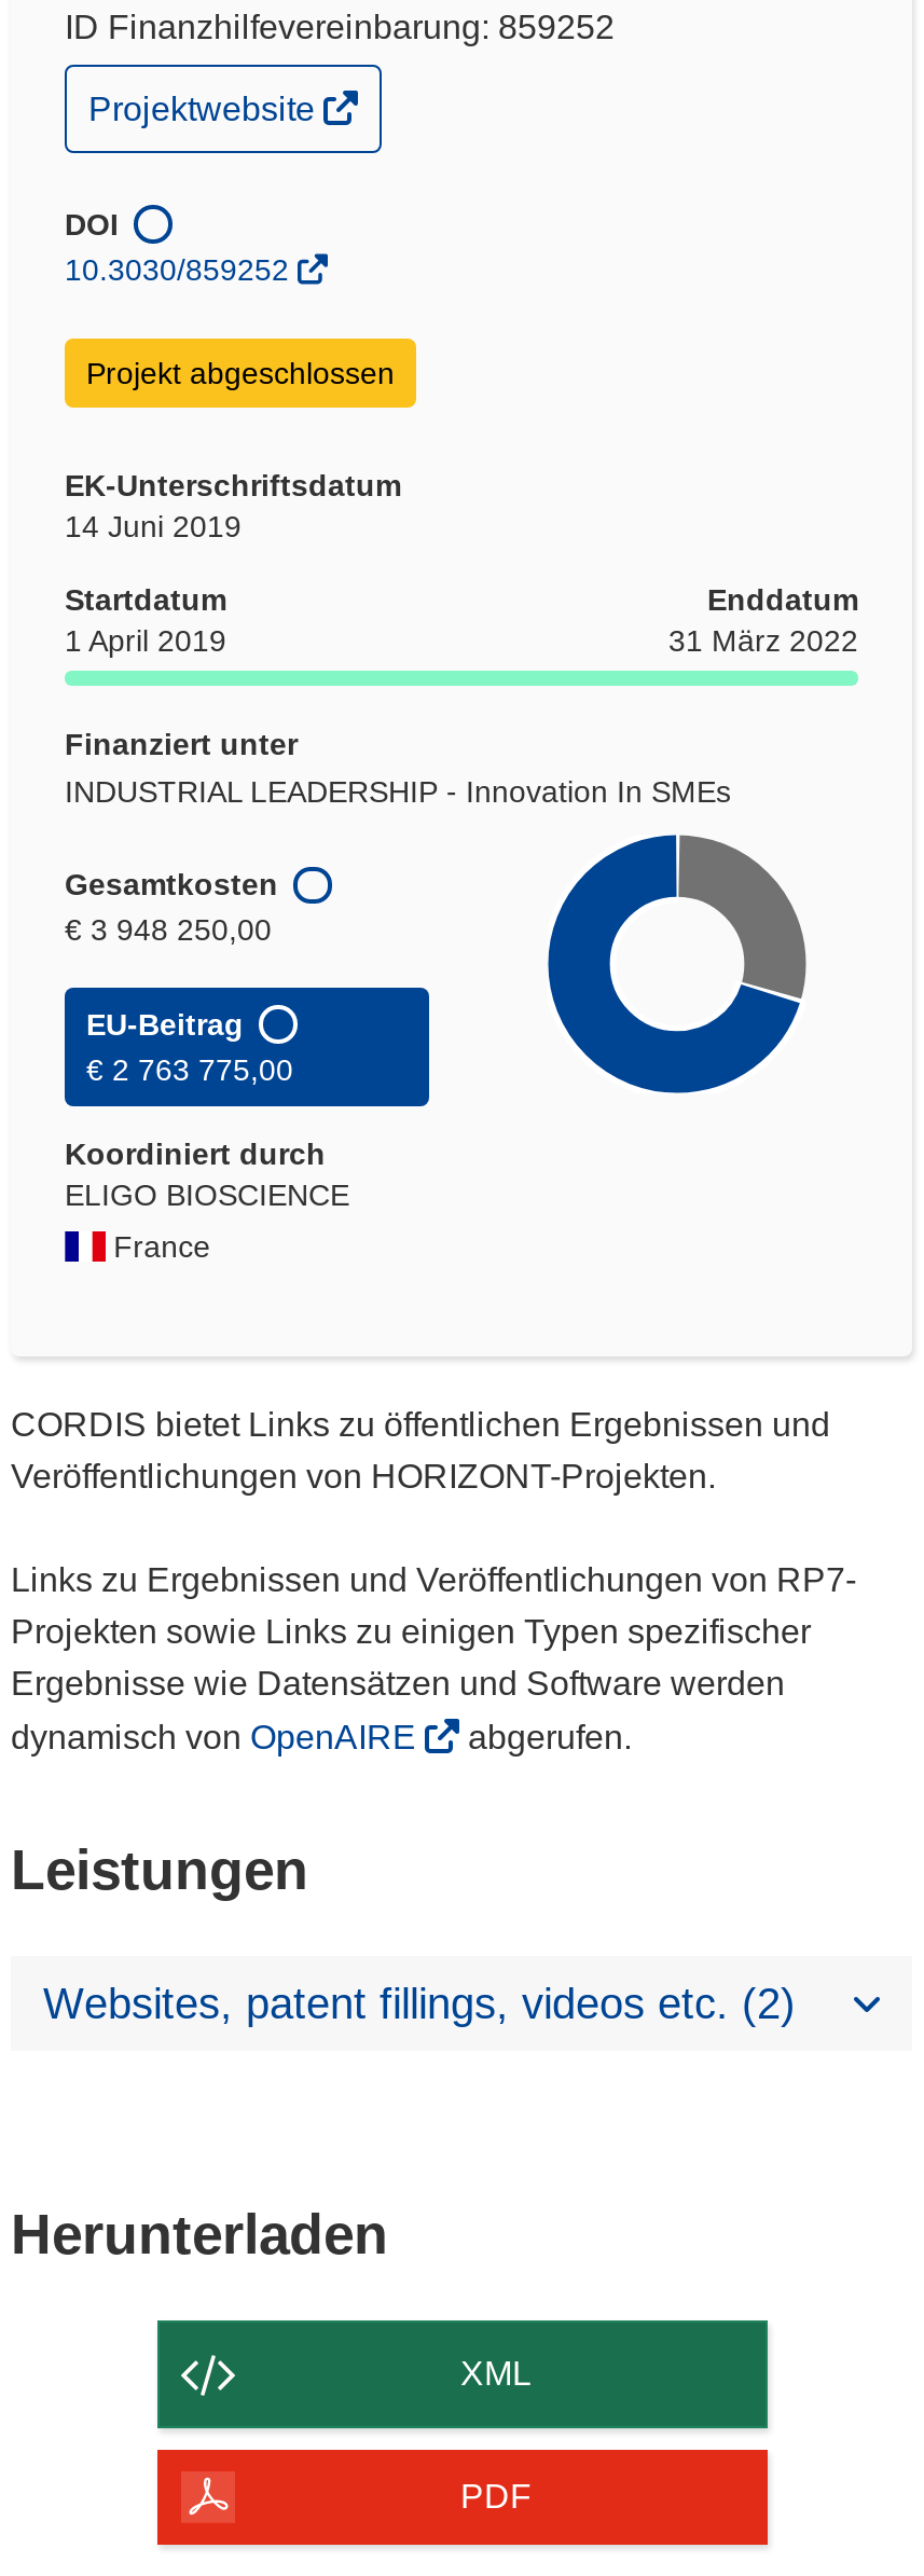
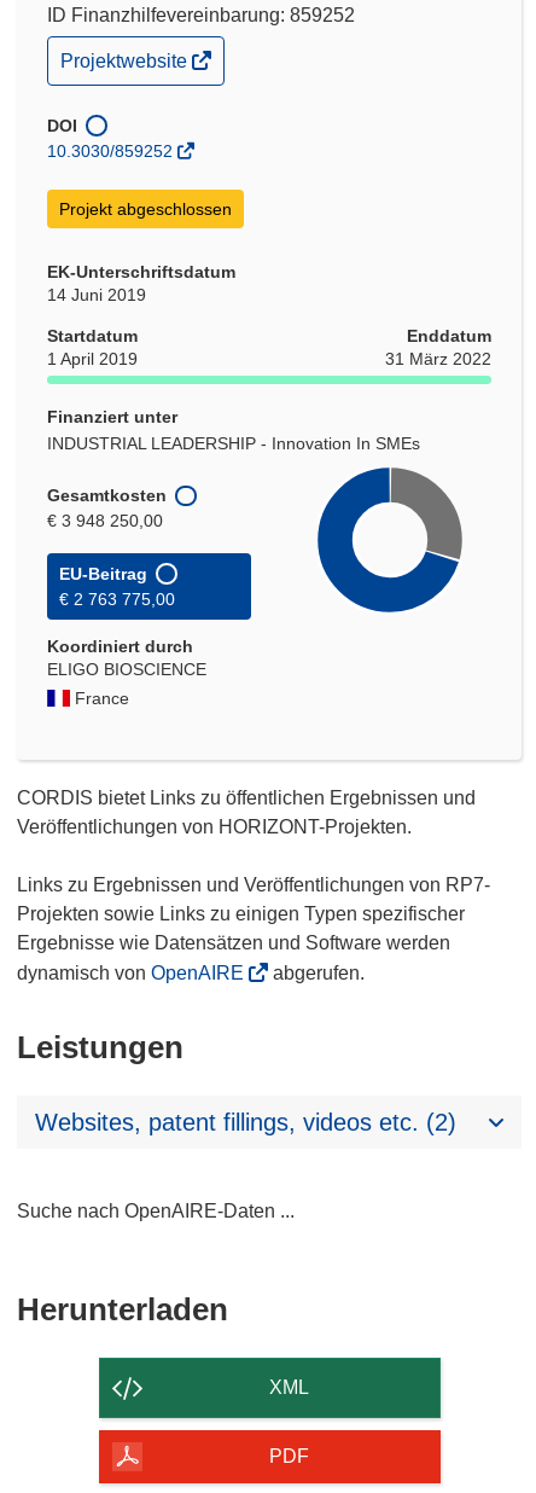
none -> [17,1200,295,1221] Suche nach OpenAIRE-Daten ...

